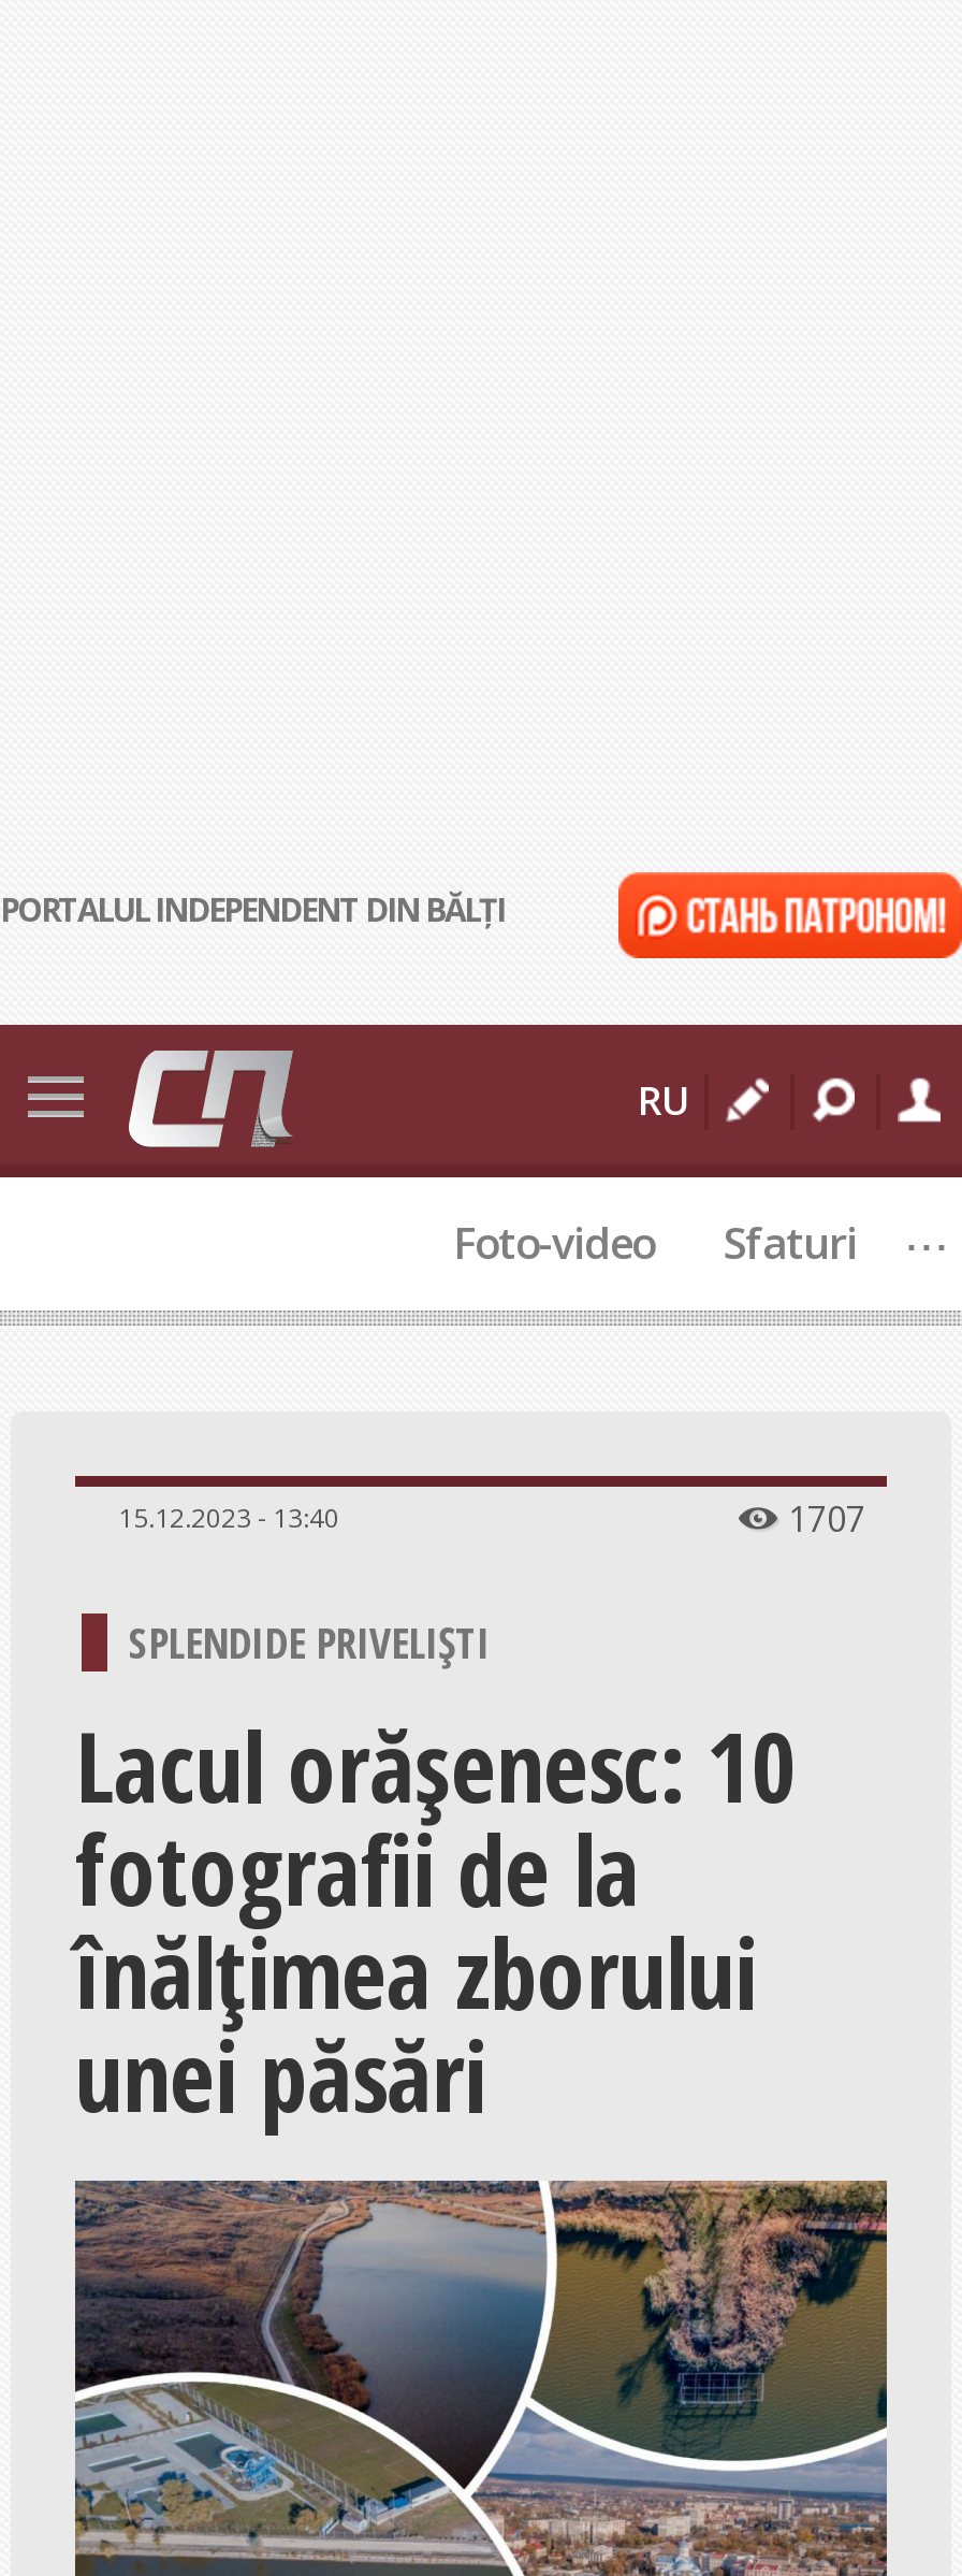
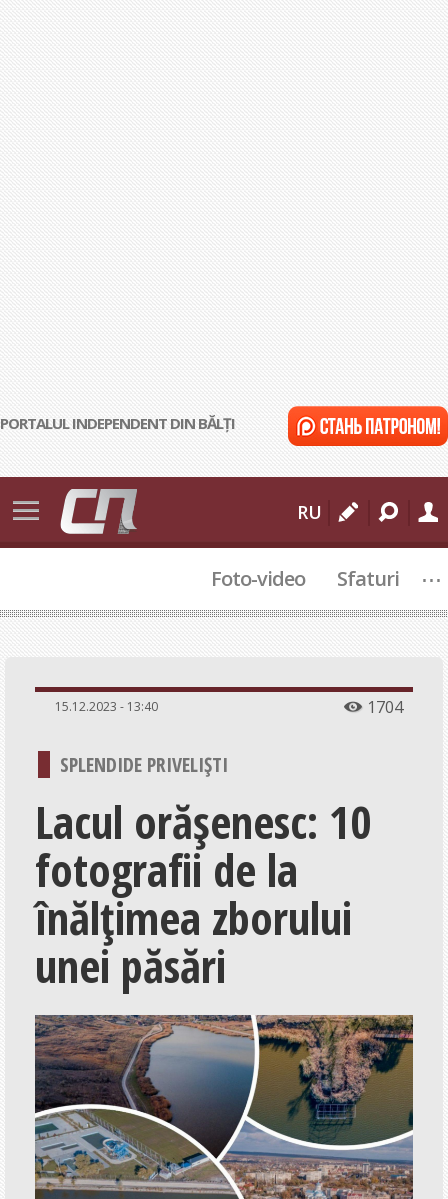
[788,1495,865,1542] 1707 -> [367,696,403,718] 1704

